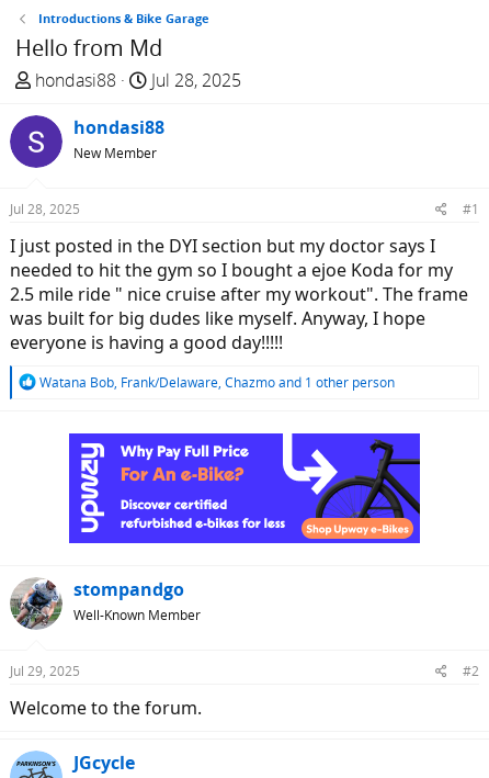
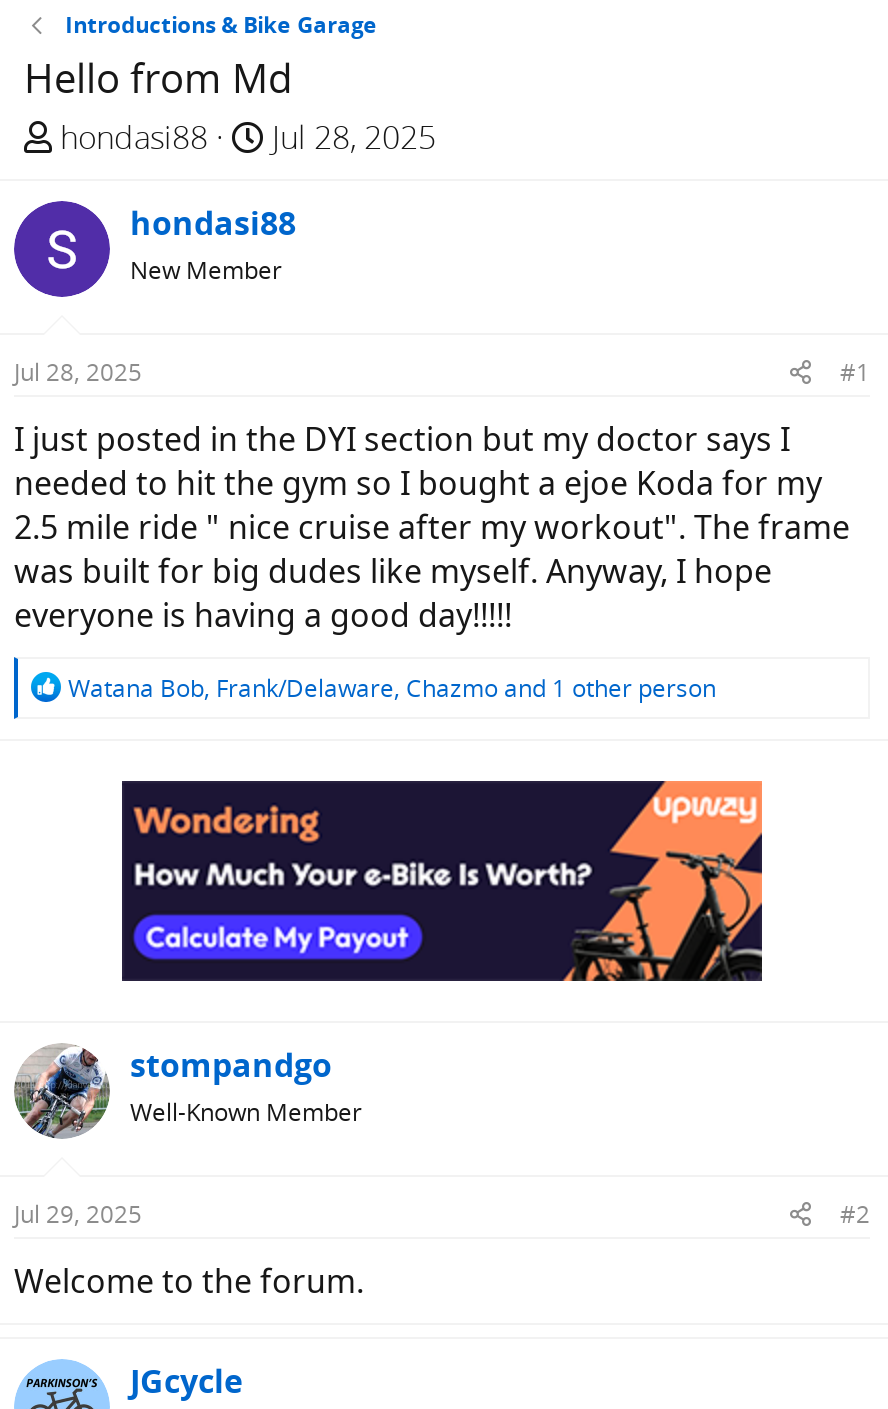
[68,432,421,544] [image] -> [120,779,764,983] [image]

